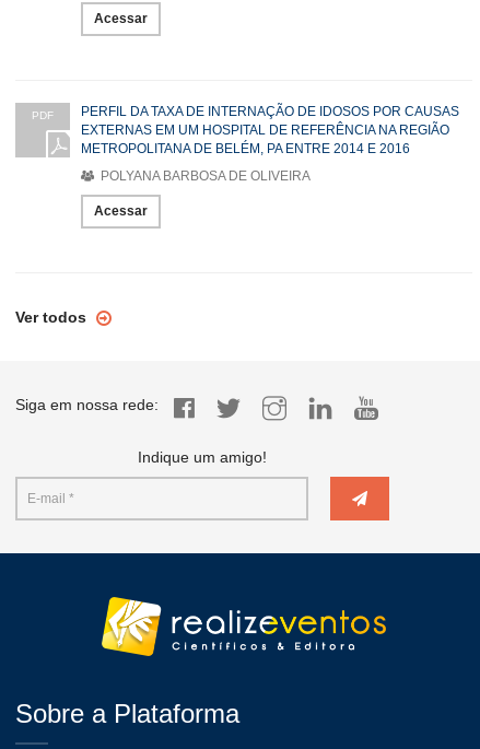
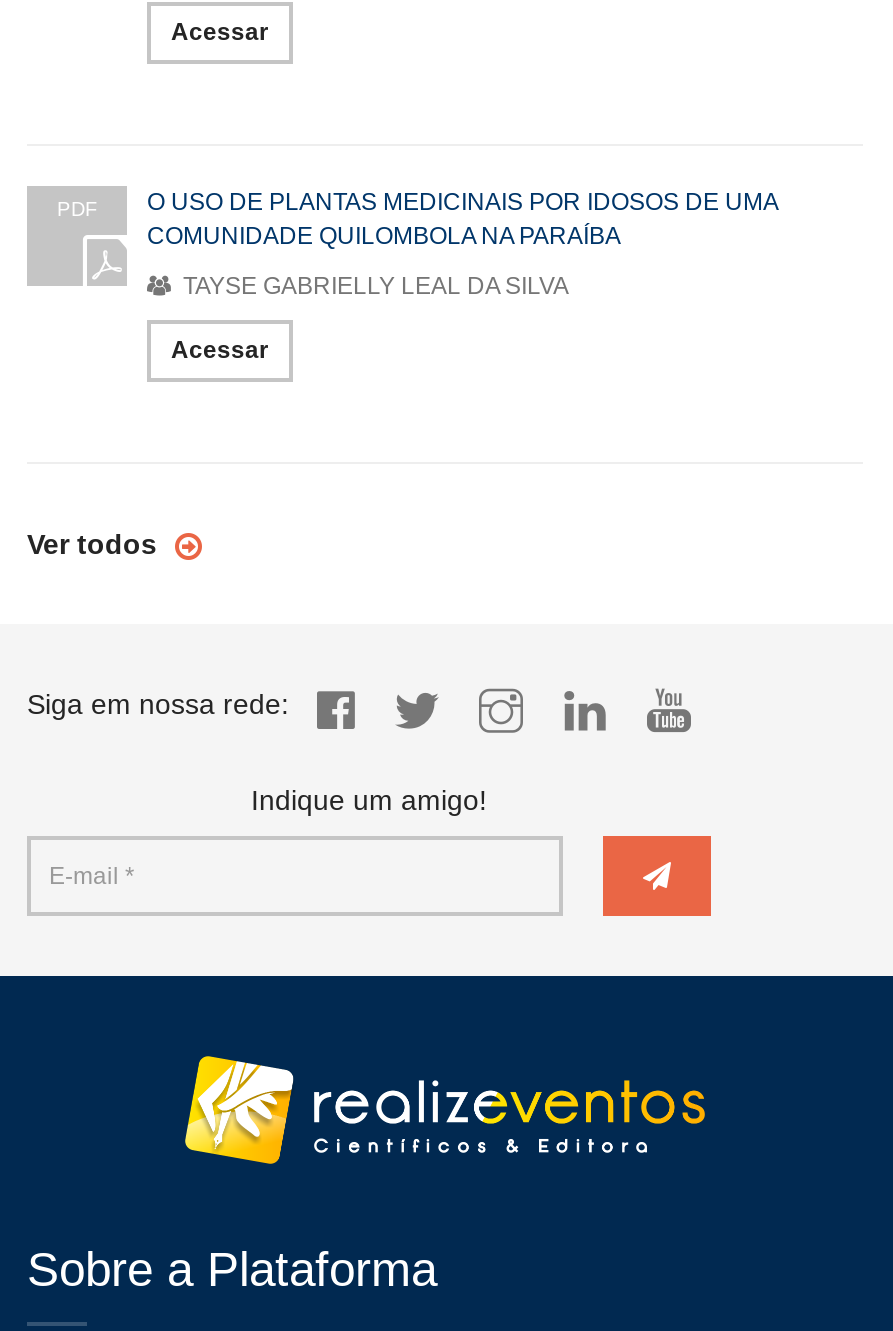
[81,104,459,156] PERFIL DA TAXA DE INTERNAÇÃO DE IDOSOS POR CAUSAS | EXTERNAS EM UM HOSPITAL DE REFERÊNCIA NA REGIÃO | METROPOLITANA DE BELÉM, PA ENTRE 2014 E 2016 -> [147,187,777,249] O USO DE PLANTAS MEDICINAIS POR IDOSOS DE UMA | COMUNIDADE QUILOMBOLA NA PARAÍBA
[97,168,311,183] POLYANA BARBOSA DE OLIVEIRA -> [177,271,569,299] TAYSE GABRIELLY LEAL DA SILVA

